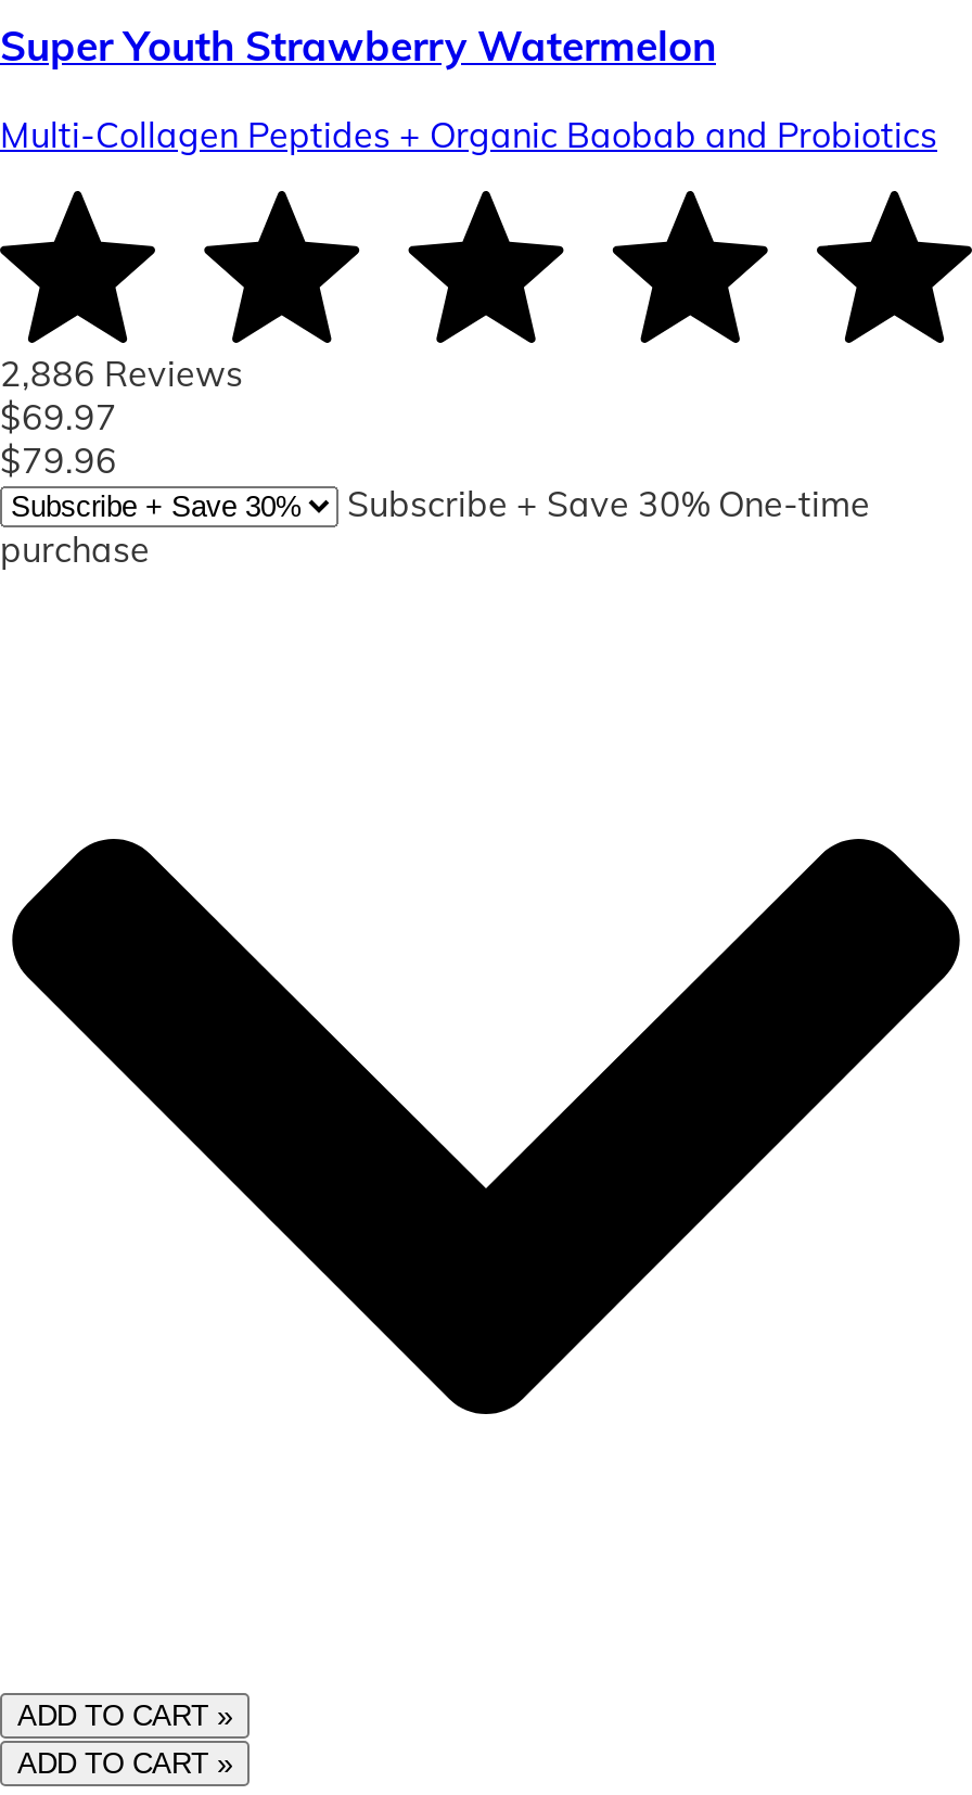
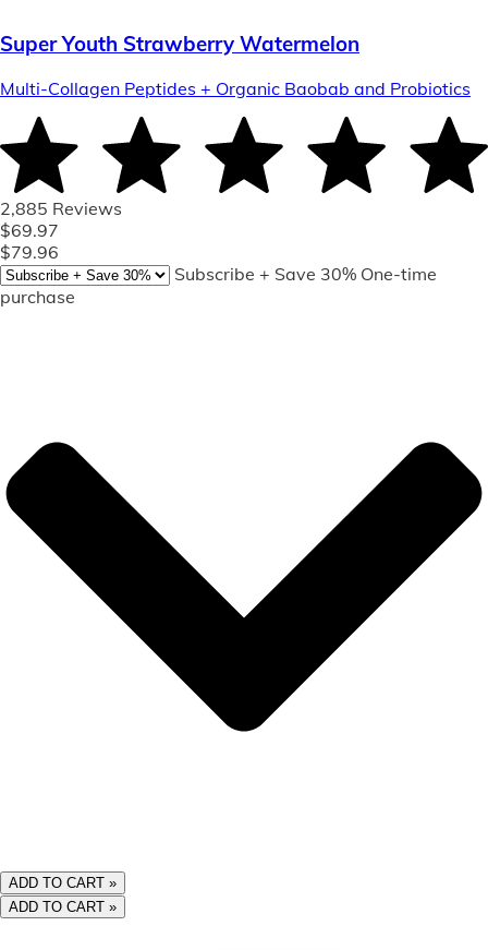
[0,351,243,395] 2,886 Reviews -> [0,197,122,219] 2,885 Reviews

